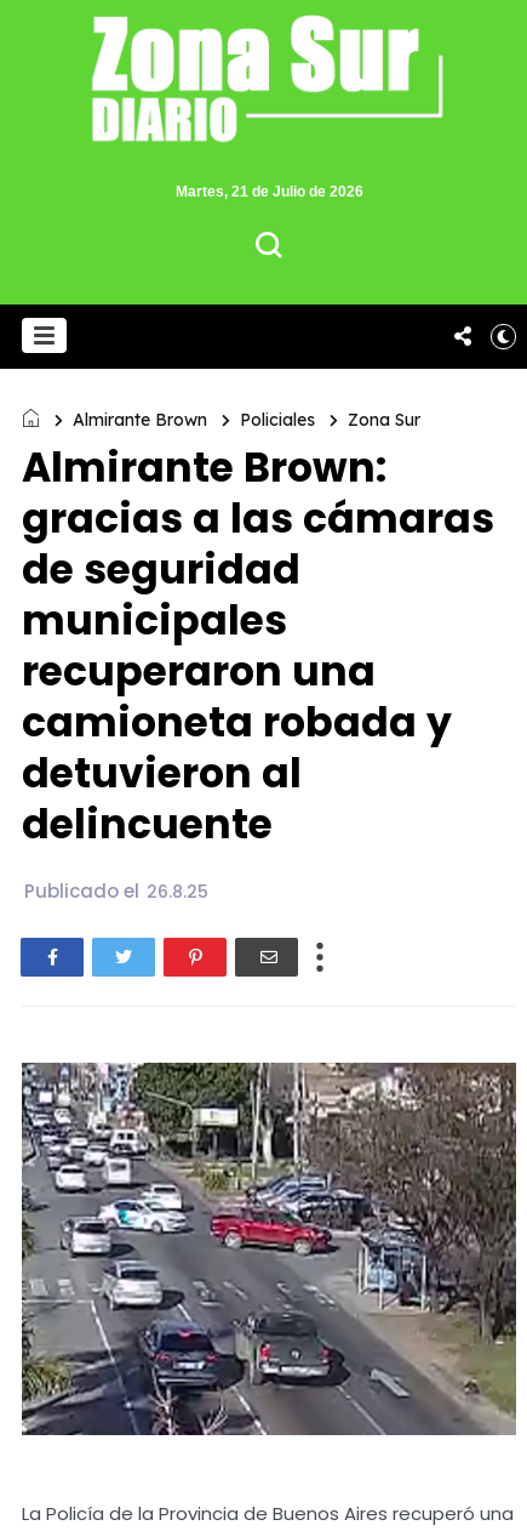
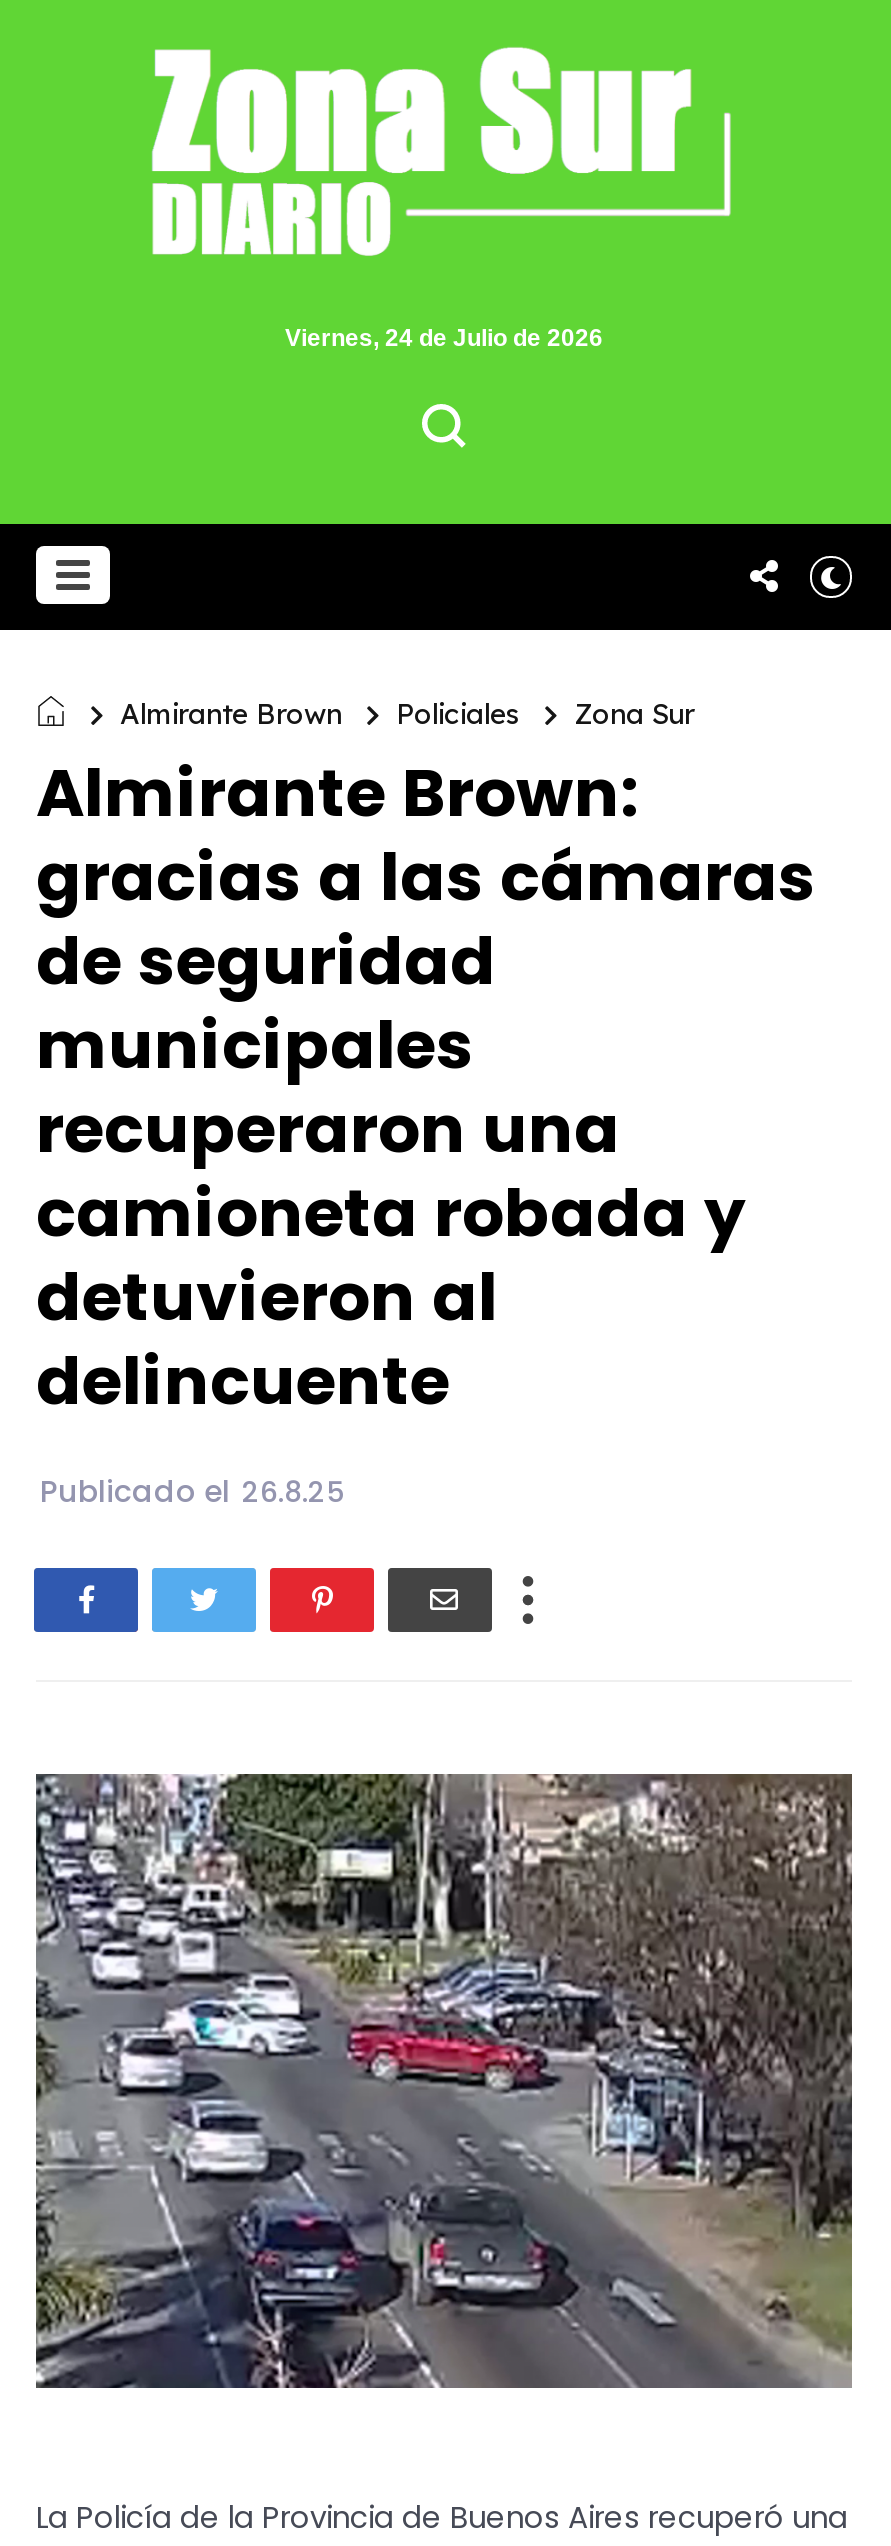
[175,183,363,200] Martes, 21 de Julio de 2026 -> [285,324,603,352] Viernes, 24 de Julio de 2026

